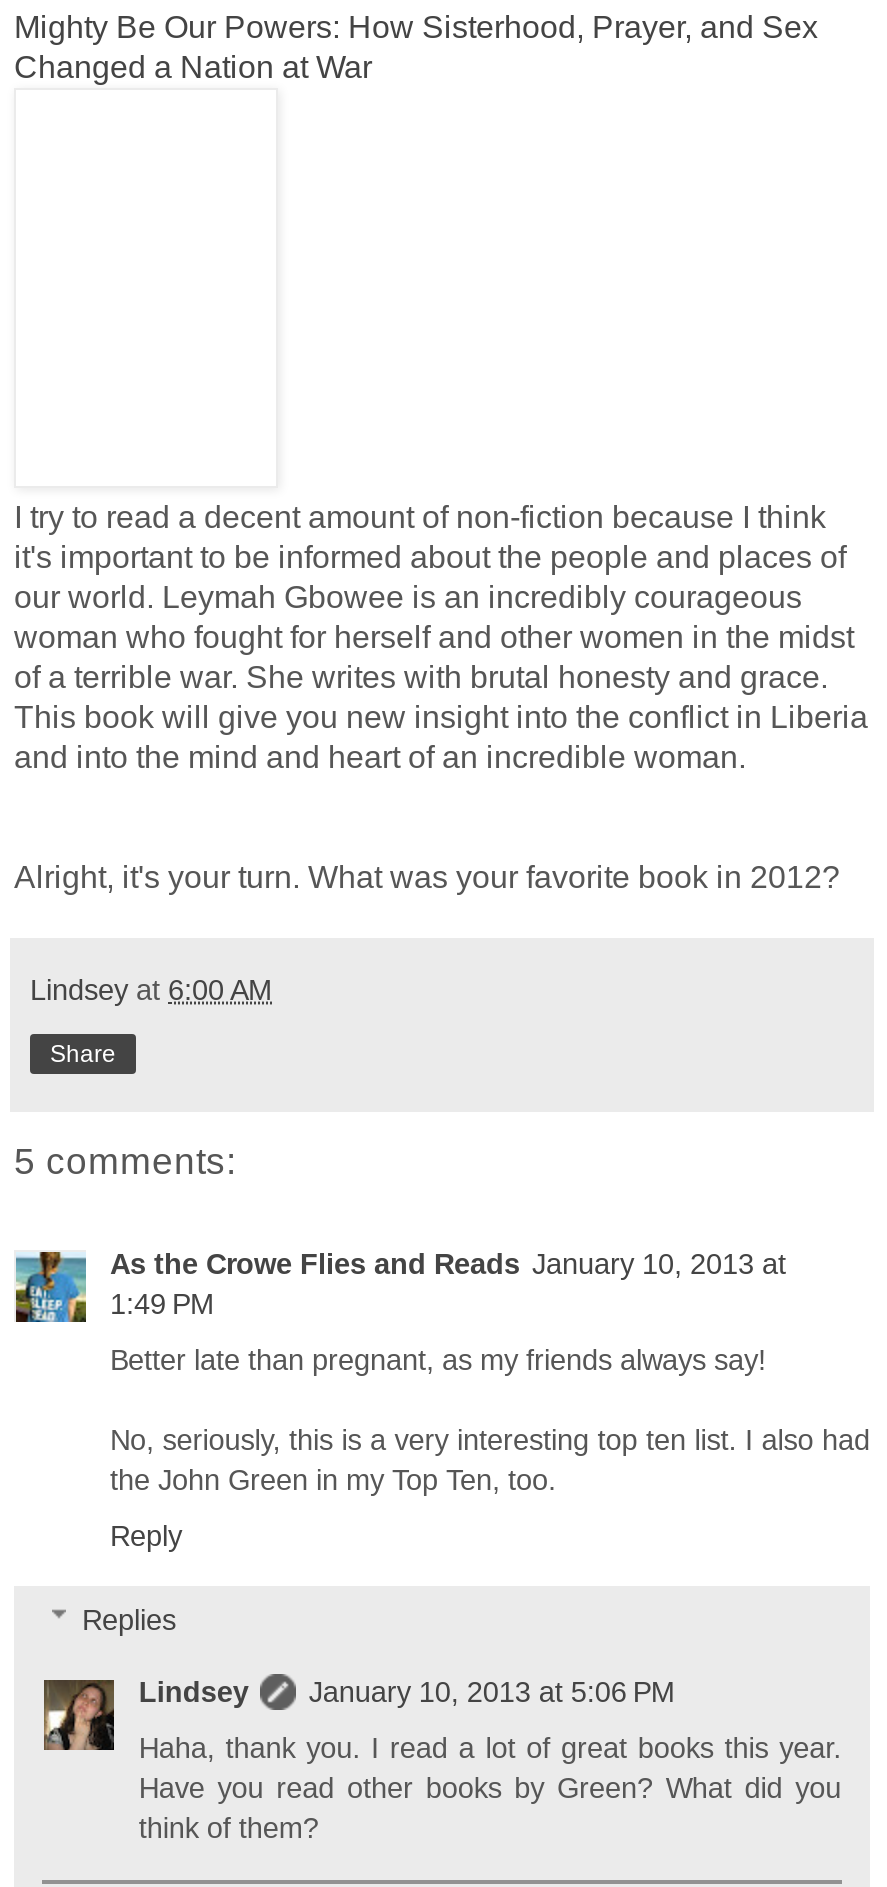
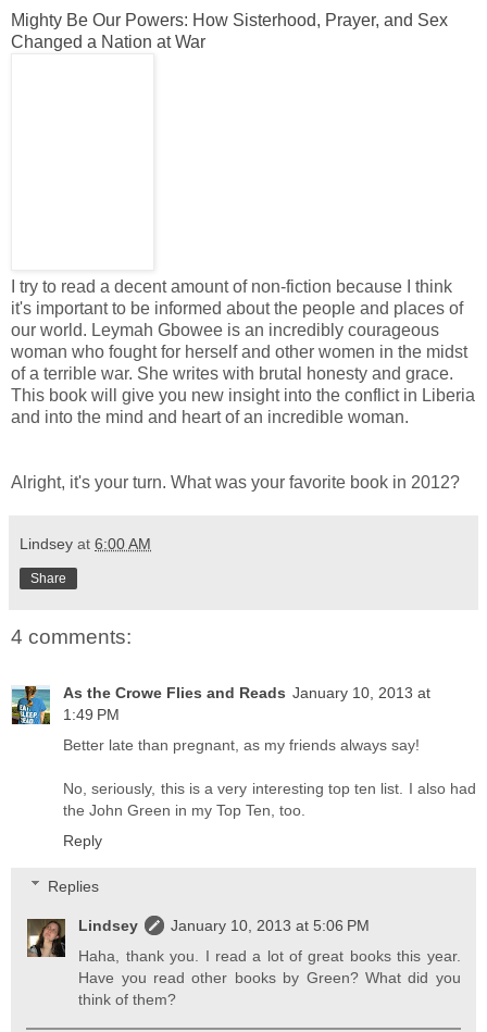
[14,1140,236,1182] 5 comments: -> [11,625,132,648] 4 comments:

